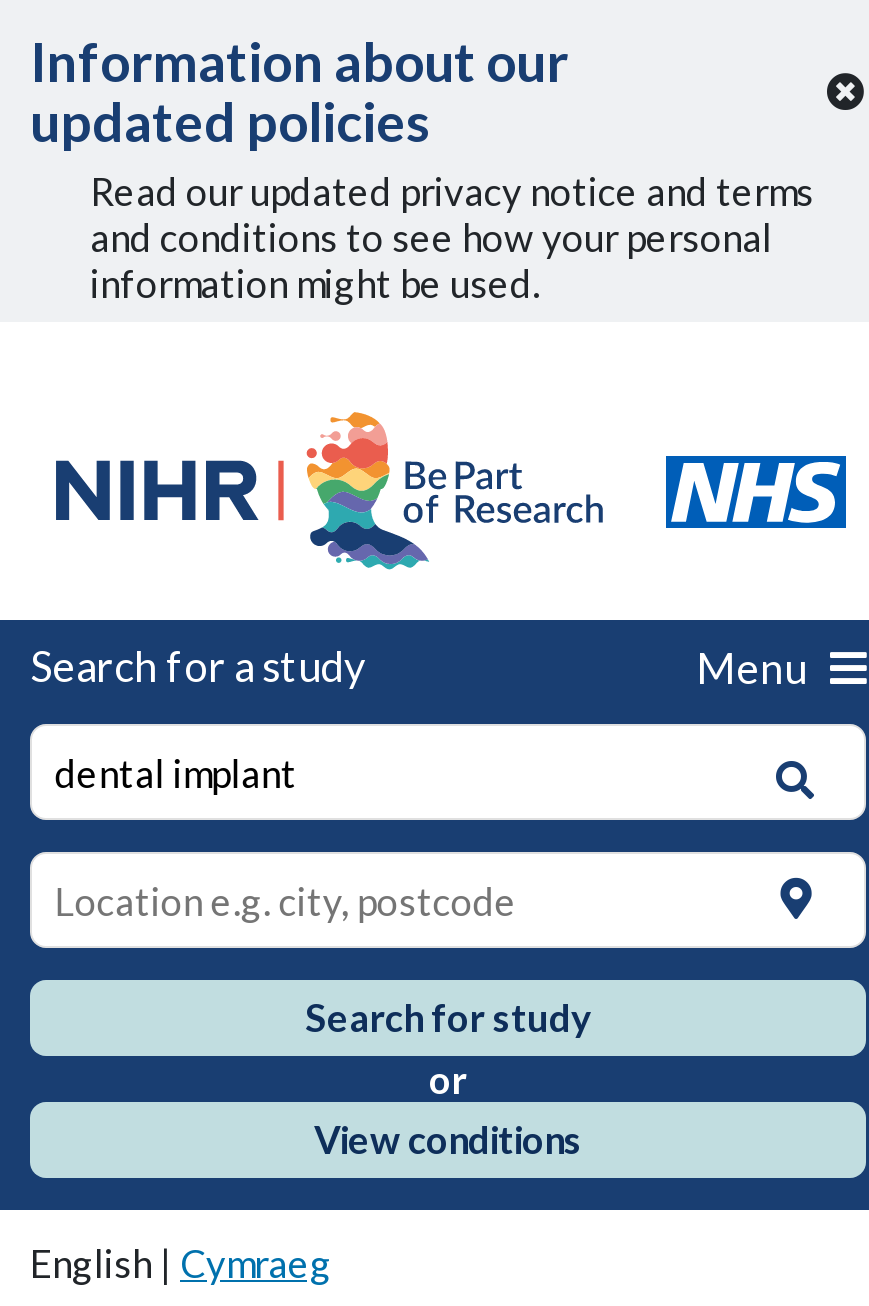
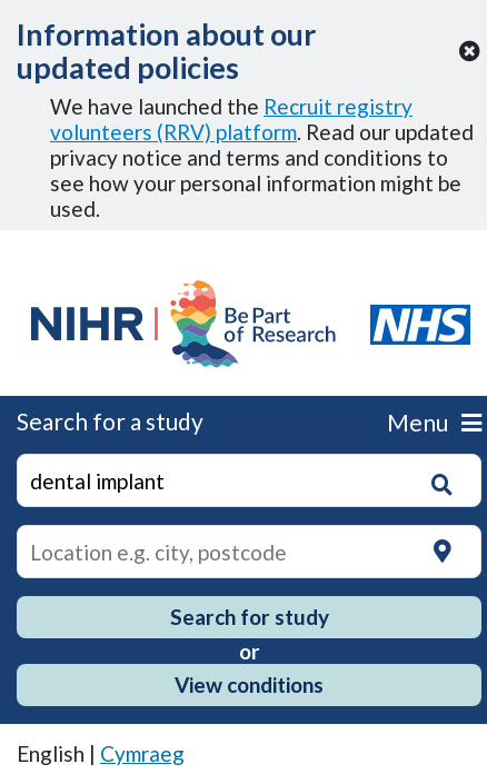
[90,168,814,306] Read our updated privacy notice and terms | and conditions to see how your personal | information might be used. -> [50,93,474,221] We have launched the Recruit registry | volunteers (RRV) platform. Read our updated | privacy notice and terms and conditions to | see how your personal information might be | used.

